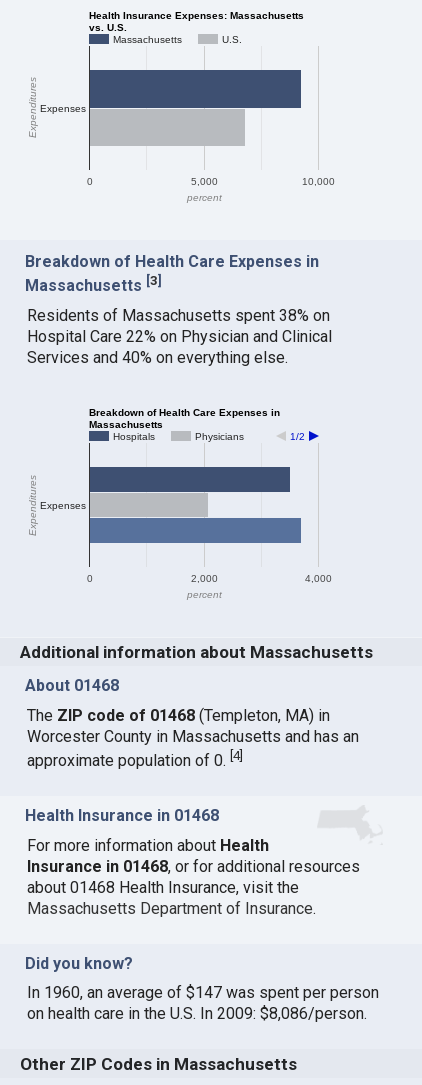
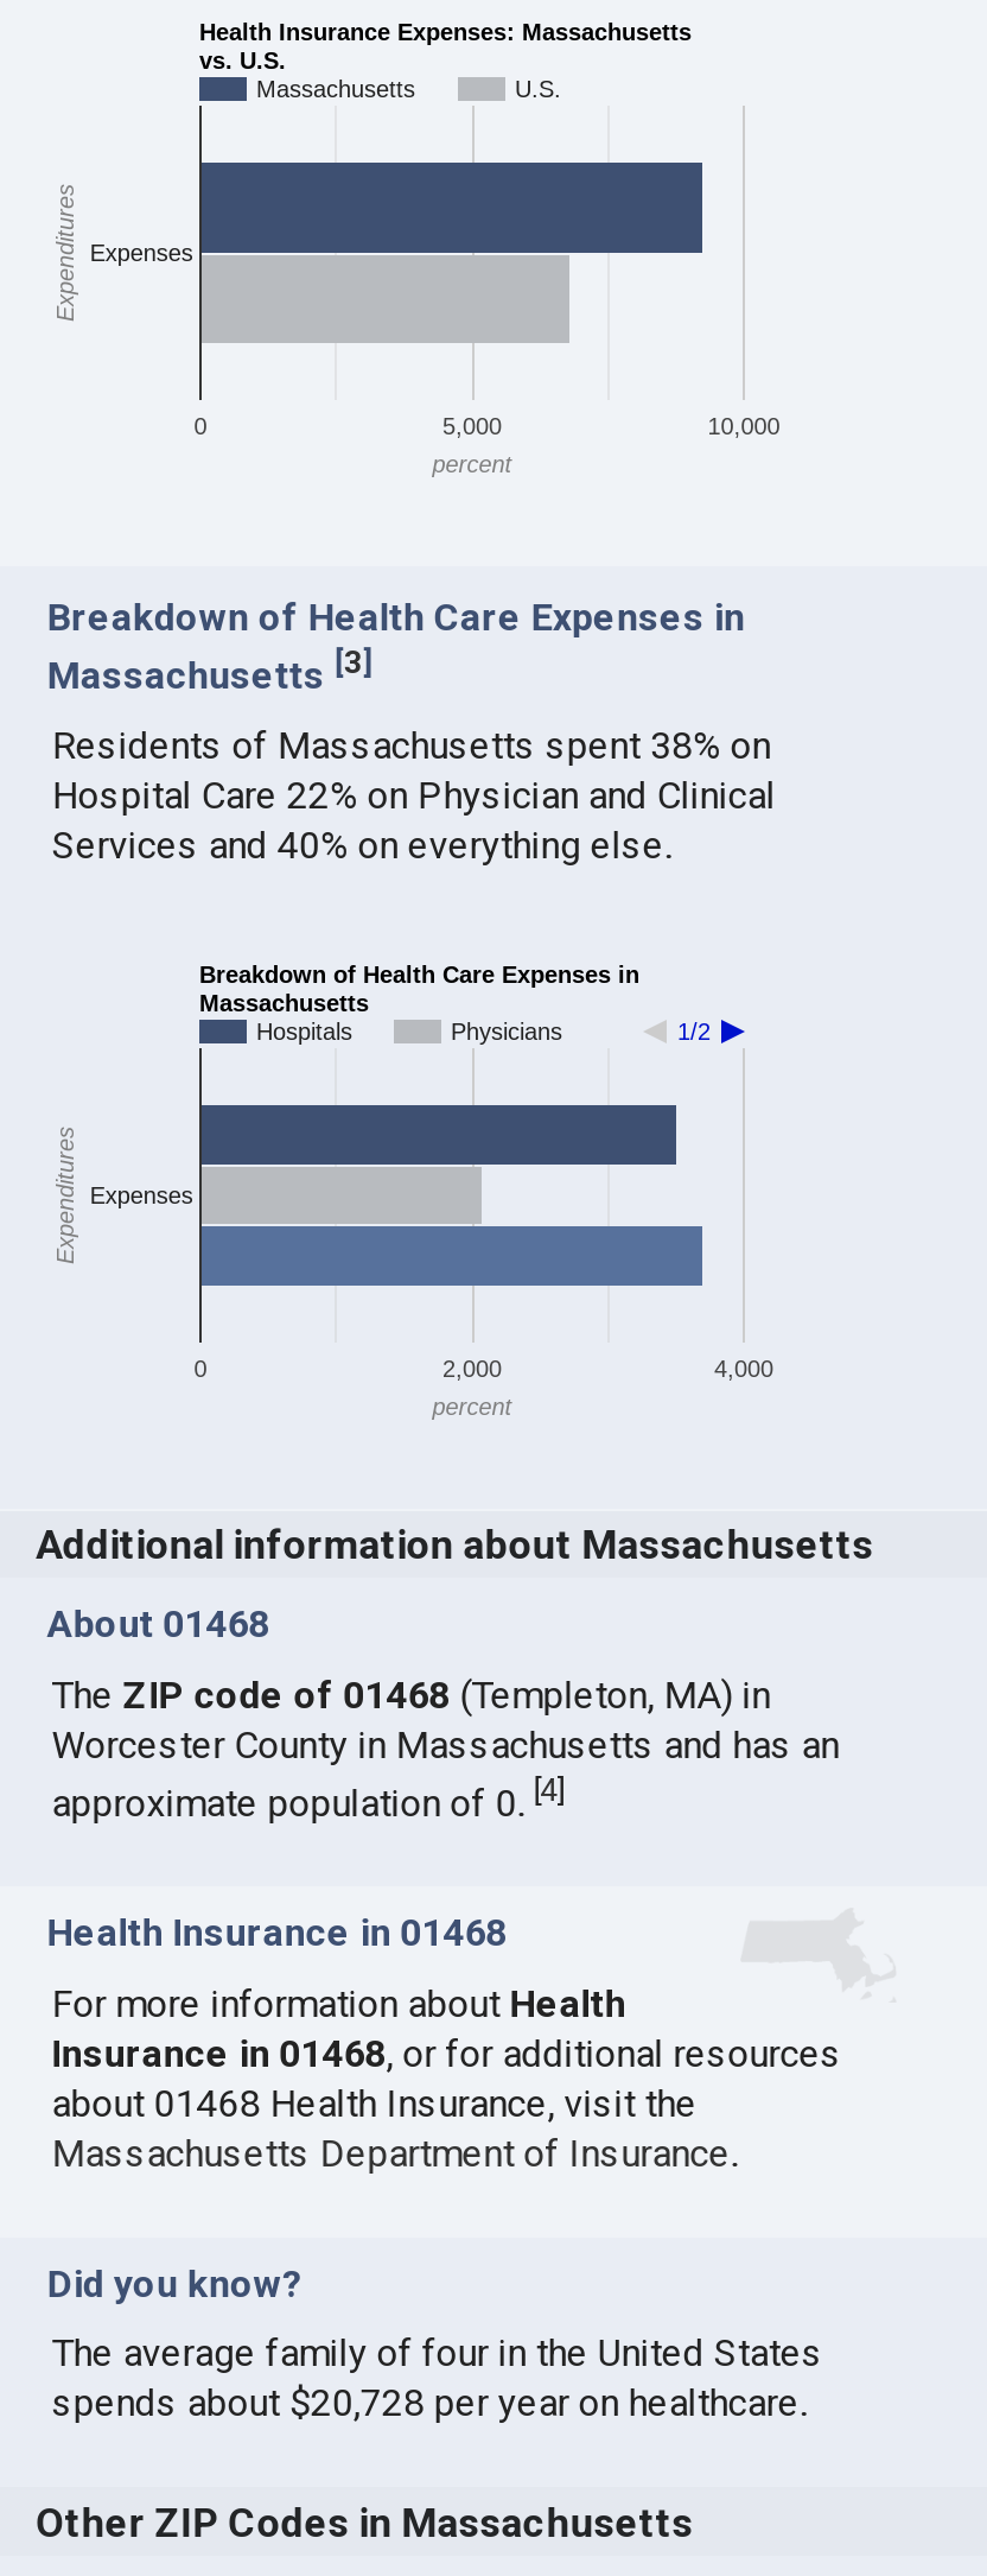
[27,983,379,1023] In 1960, an average of $147 was spent per person | on health care in the U.S. In 2009: $8,086/person. -> [52,2331,823,2426] The average family of four in the United States | spends about $20,728 per year on healthcare.

